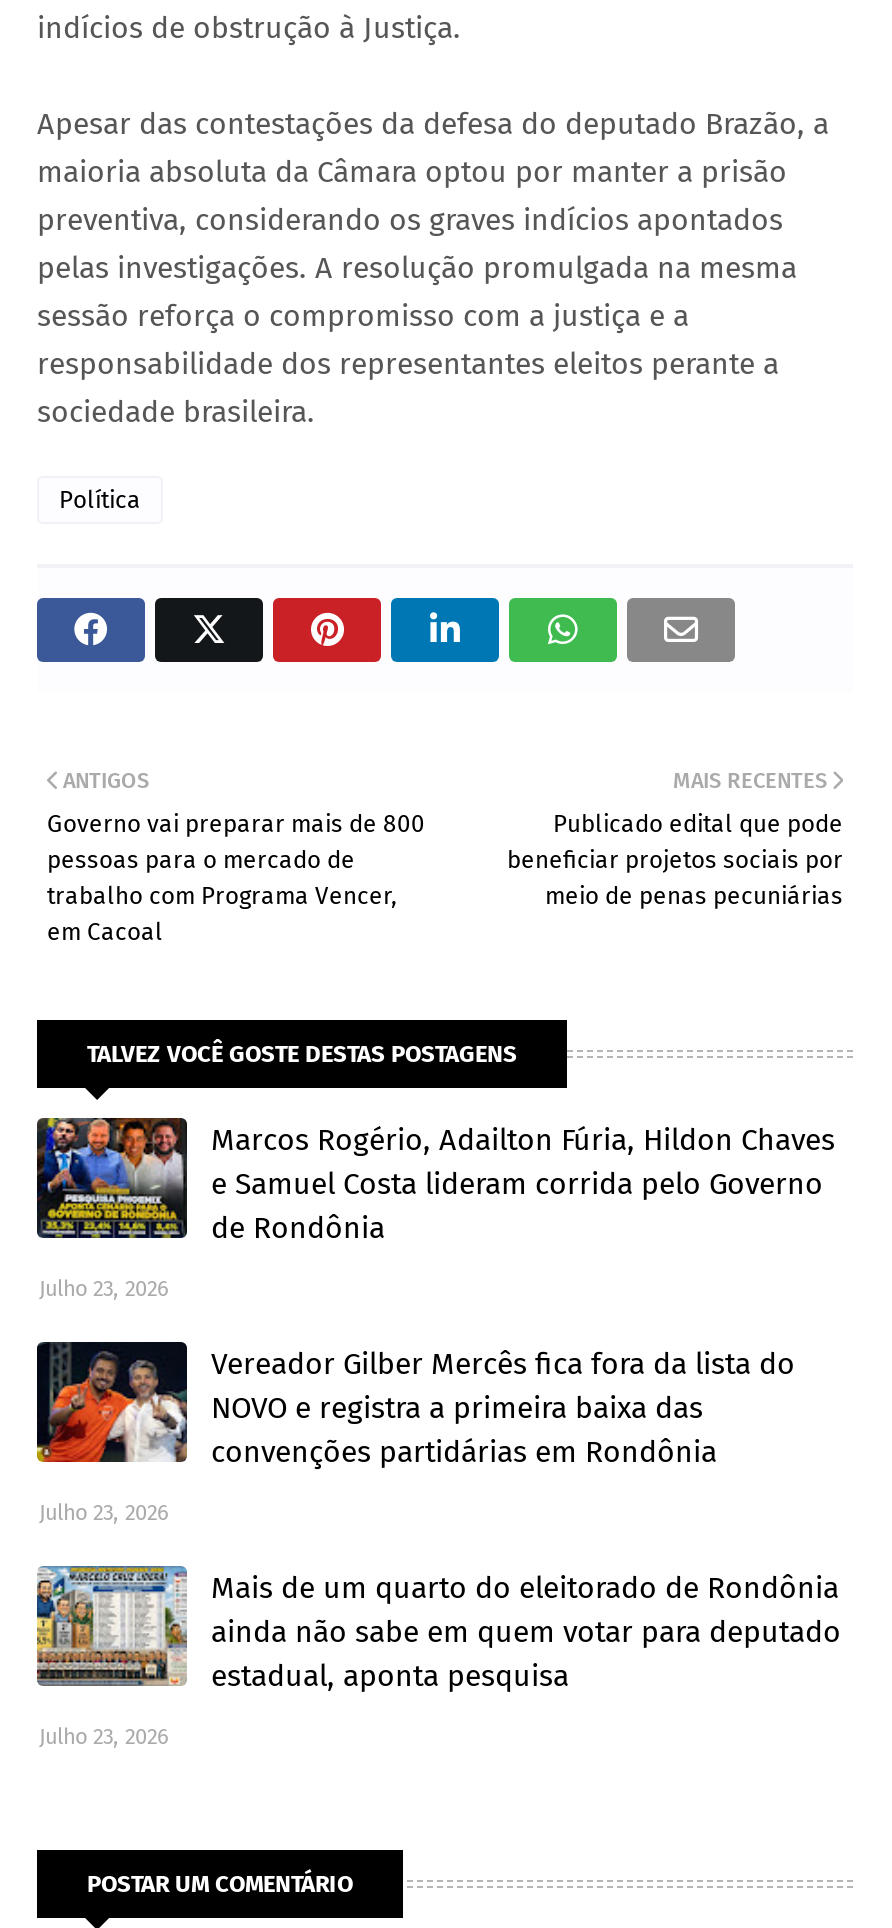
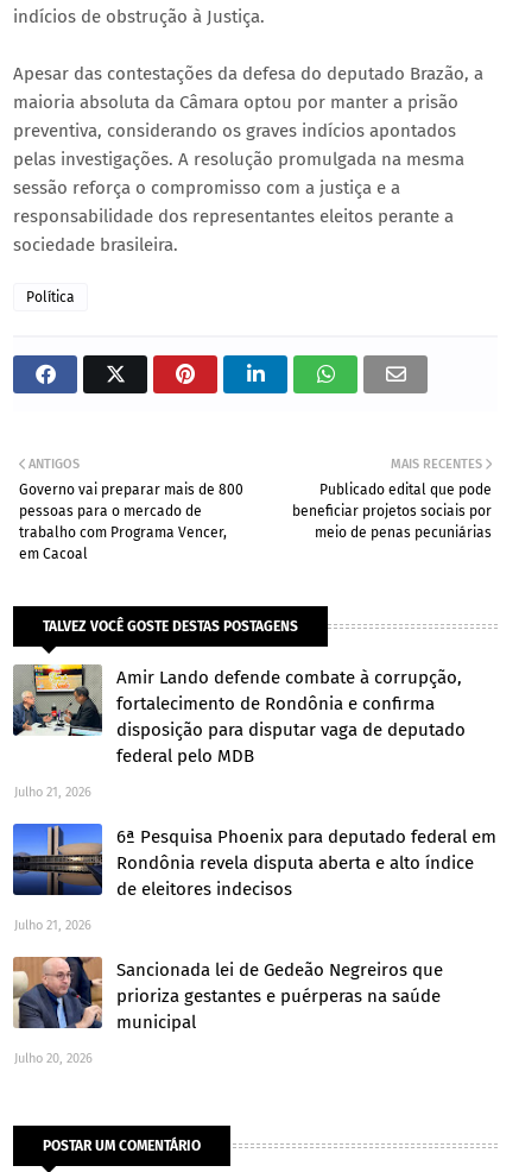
[37,1116,835,1245] [image] | Marcos Rogério, Adailton Fúria, Hildon Chaves | e Samuel Costa lideram corrida pelo Governo | de Rondônia -> [13,663,466,766] [image] | Amir Lando defende combate à corrupção, | fortalecimento de Rondônia e confirma | disposição para disputar vaga de deputado | federal pelo MDB
[39,1275,169,1301] Julho 23, 2026 -> [14,784,91,799] Julho 21, 2026
[35,1345,795,1469] [image] | Vereador Gilber Mercês fica fora da lista do | NOVO e registra a primeira baixa das | convenções partidárias em Rondônia -> [12,823,496,899] [image] | 6ª Pesquisa Phoenix para deputado federal em | Rondônia revela disputa aberta e alto índice | de eleitores indecisos
[39,1499,169,1525] Julho 23, 2026 -> [14,917,91,933] Julho 21, 2026
[35,1569,841,1693] [image] | Mais de um quarto do eleitorado de Rondônia | ainda não sabe em quem votar para deputado | estadual, aponta pesquisa -> [13,957,443,1032] [image] | Sancionada lei de Gedeão Negreiros que | prioriza gestantes e puérperas na saúde | municipal
[39,1723,169,1749] Julho 23, 2026 -> [14,1050,93,1066] Julho 20, 2026

